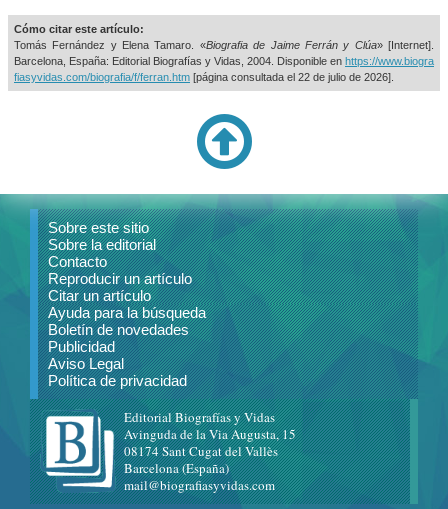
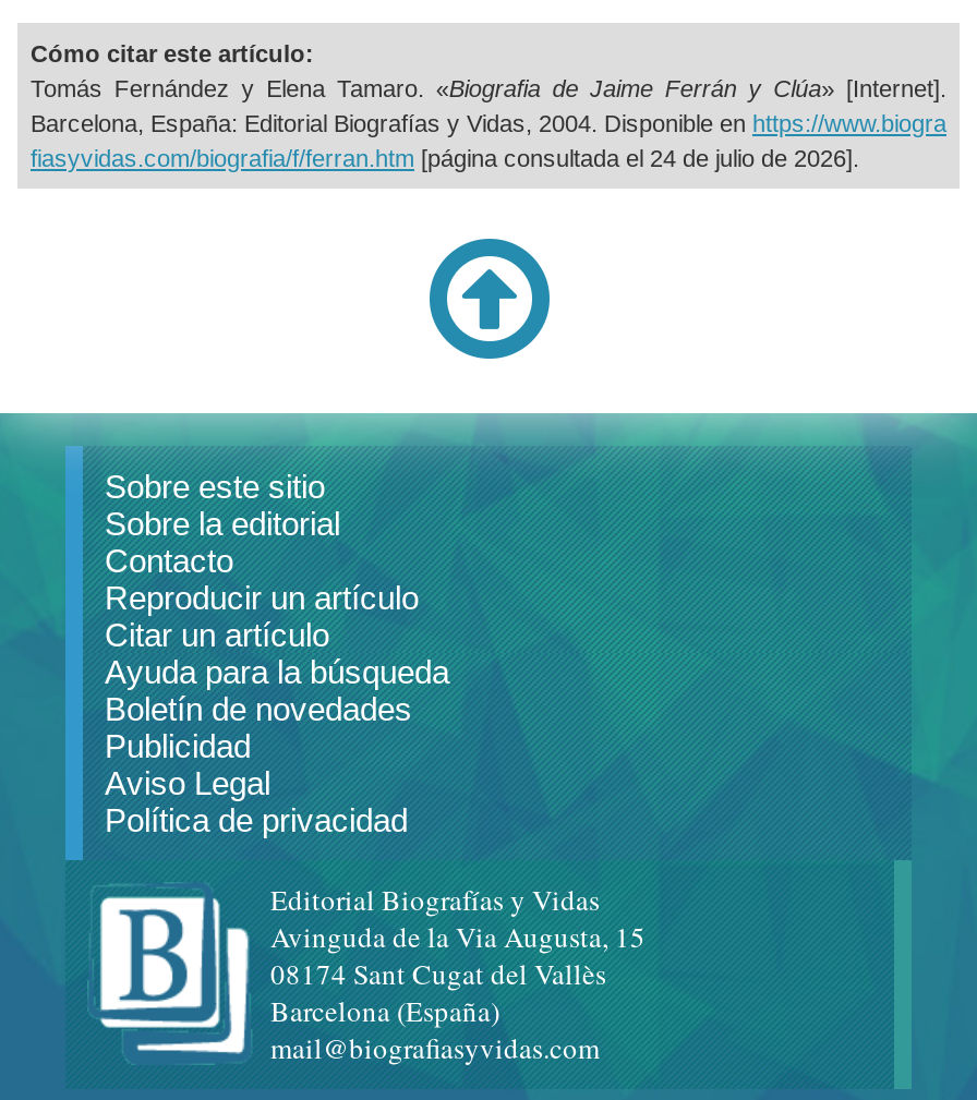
[14,71,394,83] fiasyvidas.com/biografia/f/ferran.htm [página consultada el 22 de julio de 2026]. -> [31,146,859,172] fiasyvidas.com/biografia/f/ferran.htm [página consultada el 24 de julio de 2026].

